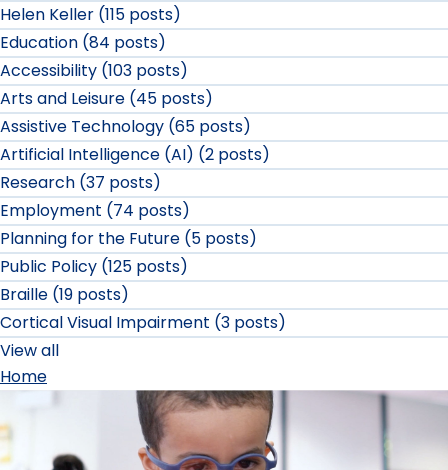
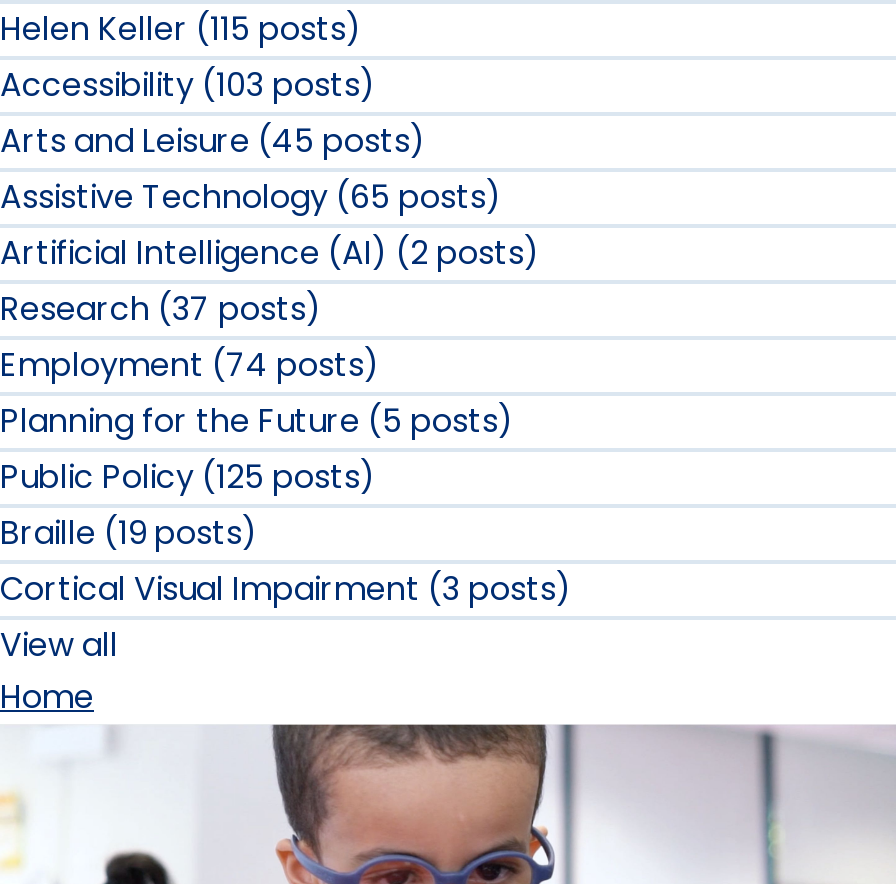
[0,31,166,54] Education (84 posts) -> none

